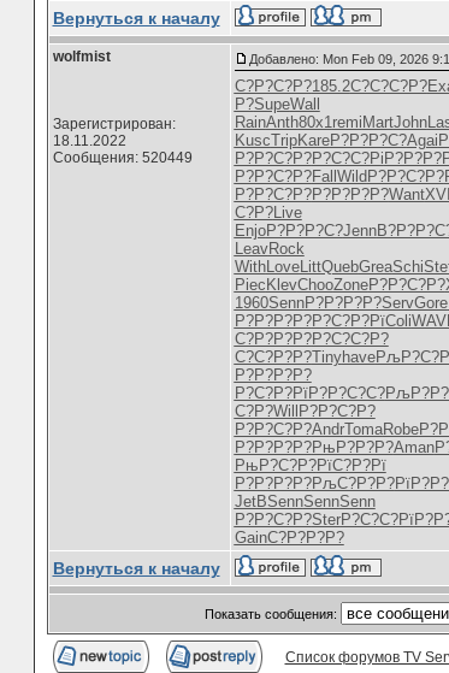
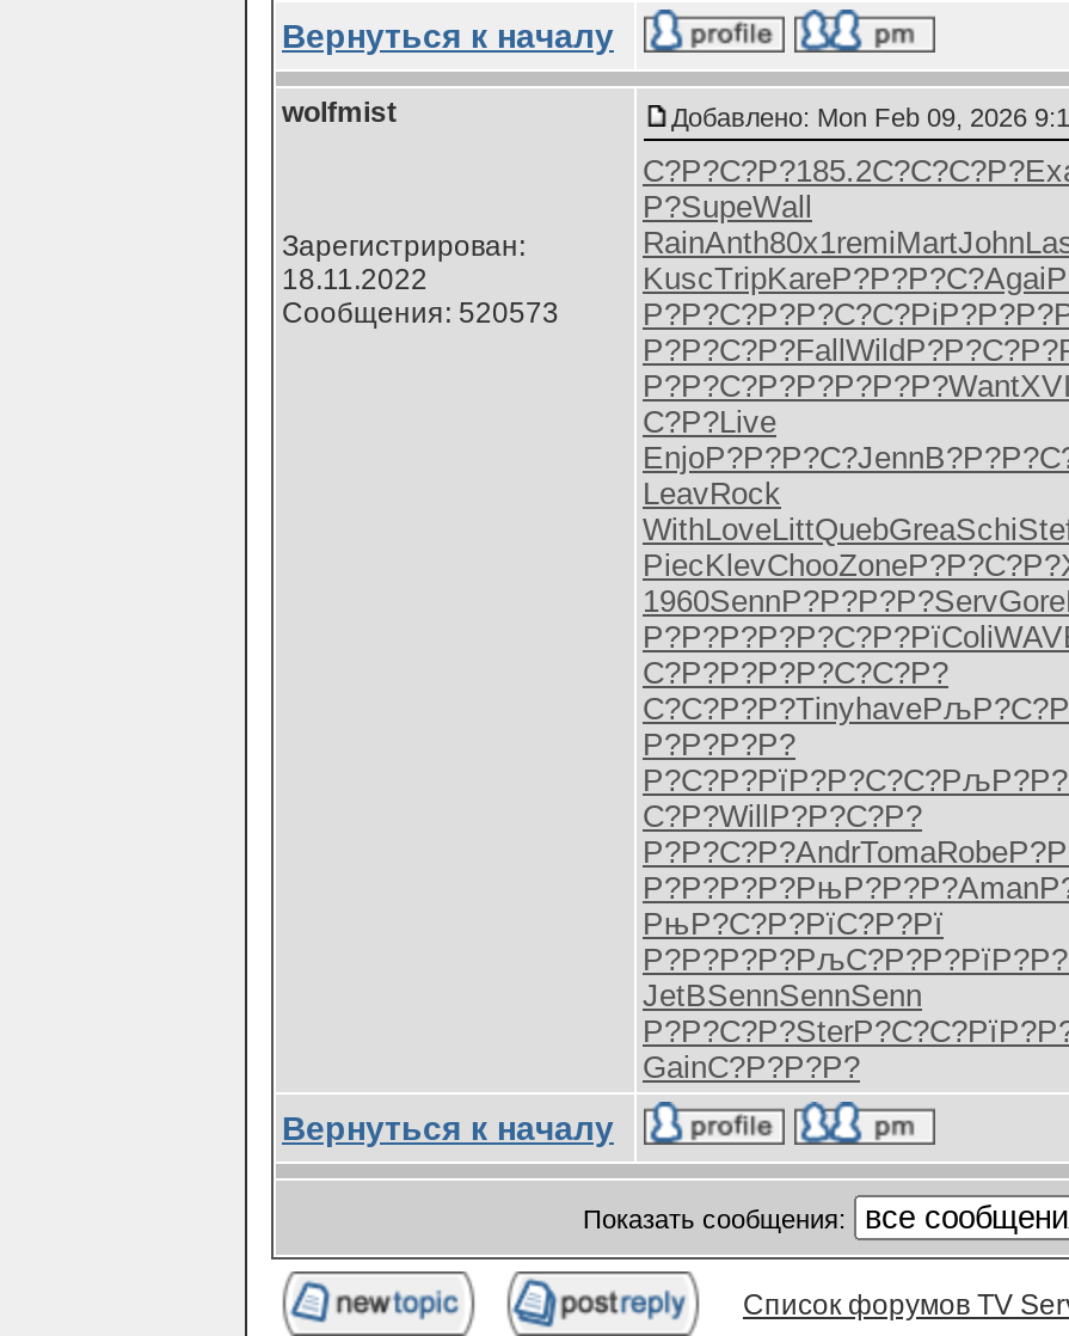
[52,149,192,166] Сообщения: 520449 -> [282,296,559,330] Сообщения: 520573

